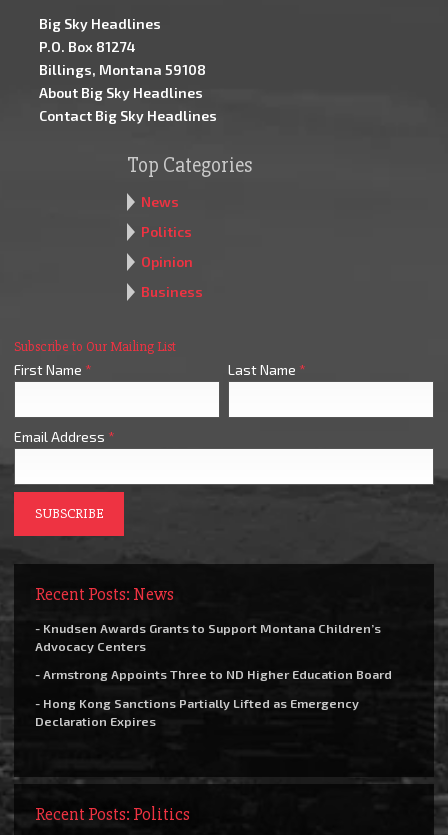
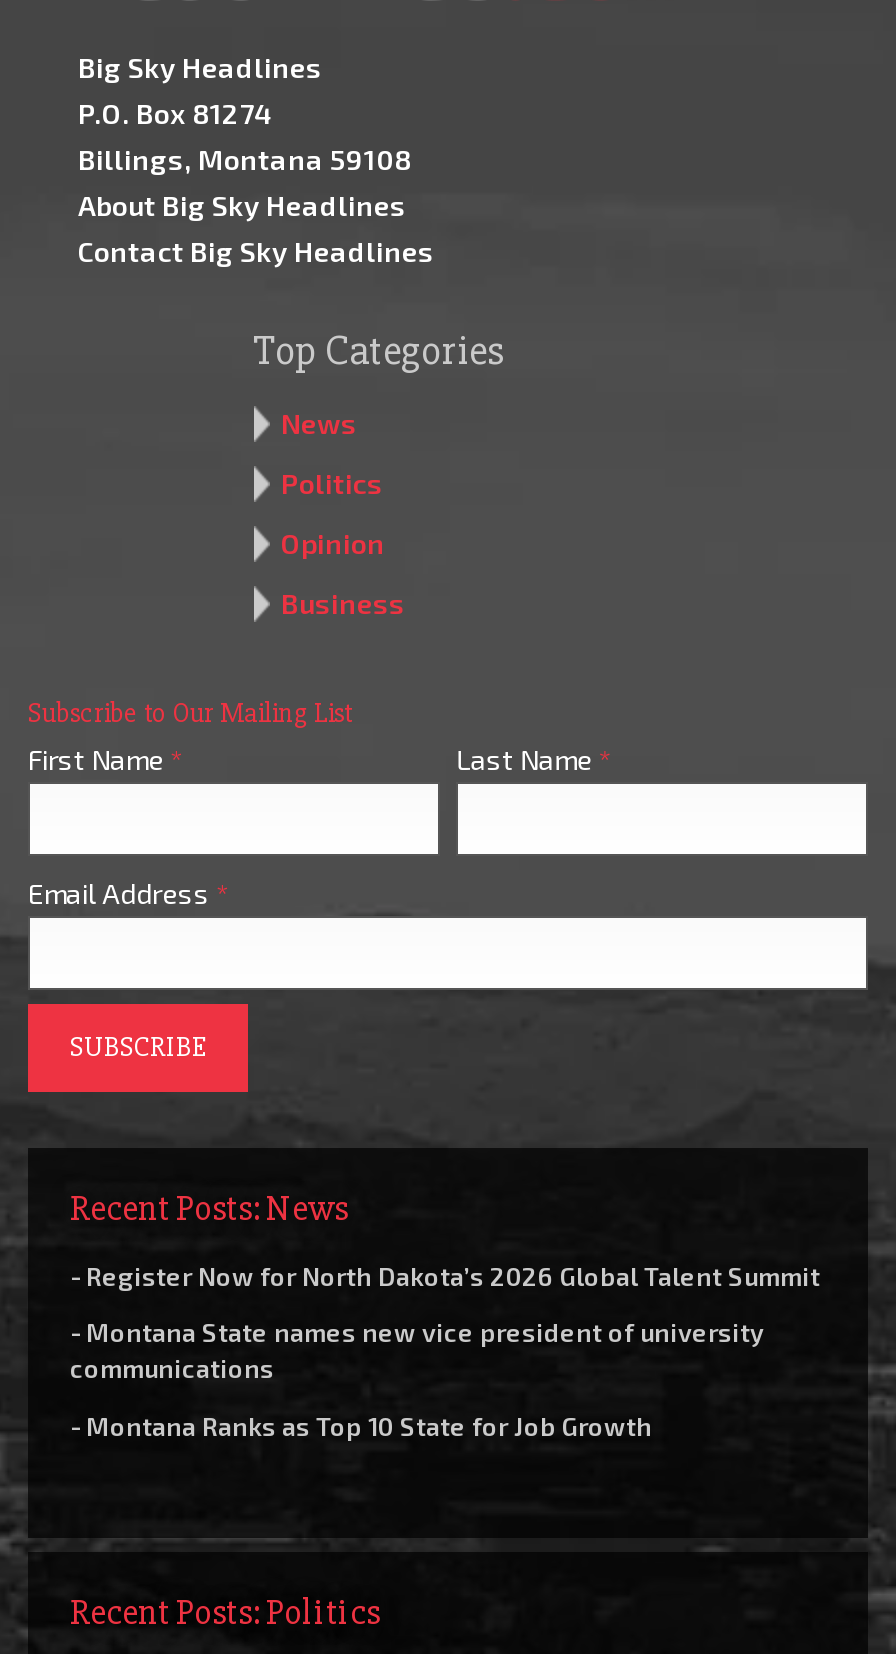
[35,620,381,654] - Knudsen Awards Grants to Support Montana Children’s | Advocacy Centers -> [70,1259,820,1291] - Register Now for North Dakota’s 2026 Global Talent Summit
[35,666,392,682] - Armstrong Appoints Three to ND Higher Education Board -> [70,1316,764,1384] - Montana State names new vice president of university | communications
[35,695,359,729] - Hong Kong Sanctions Partially Lifted as Emergency | Declaration Expires -> [70,1409,652,1441] - Montana Ranks as Top 10 State for Job Growth

